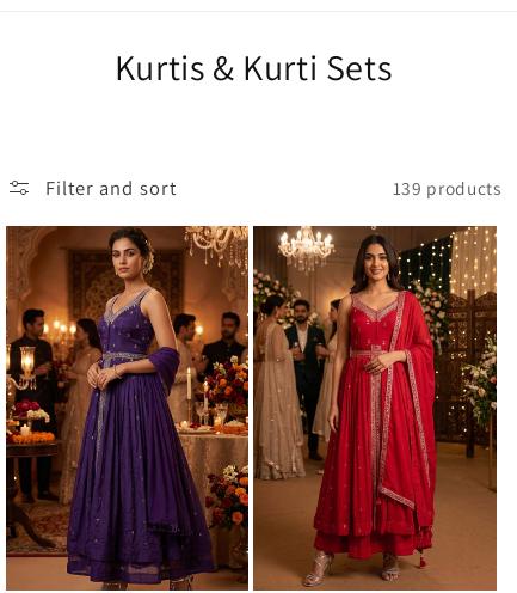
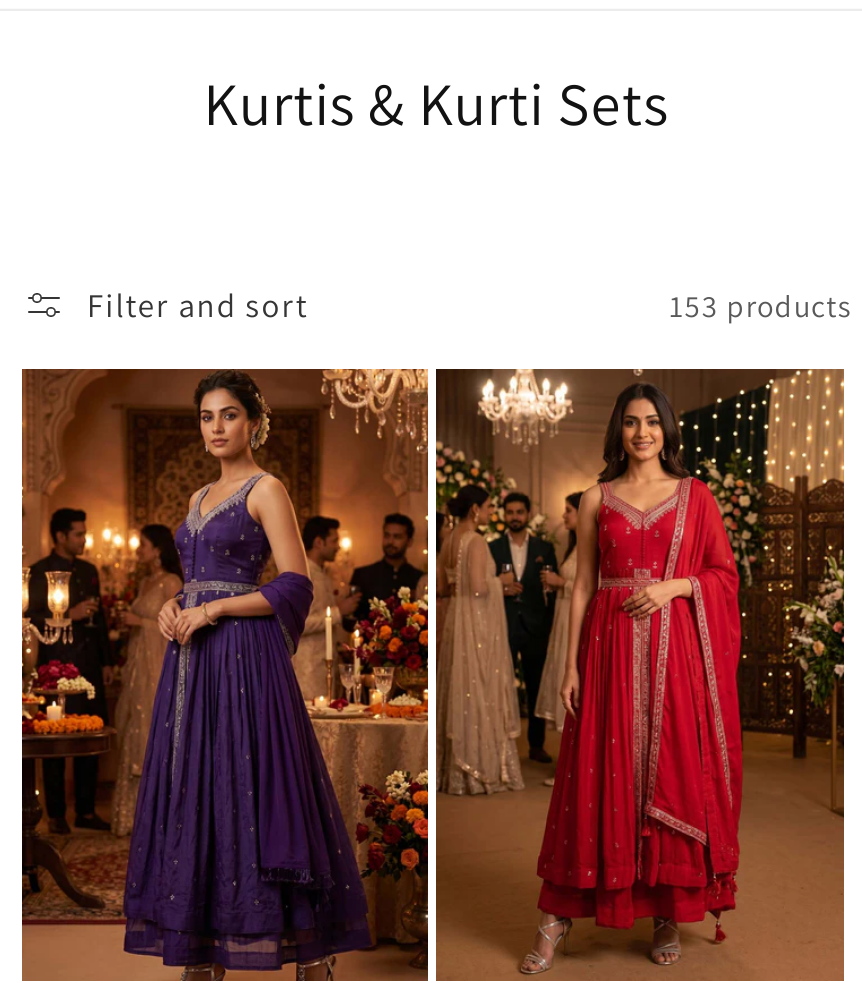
[392,176,501,200] 139 products -> [669,285,851,325] 153 products

